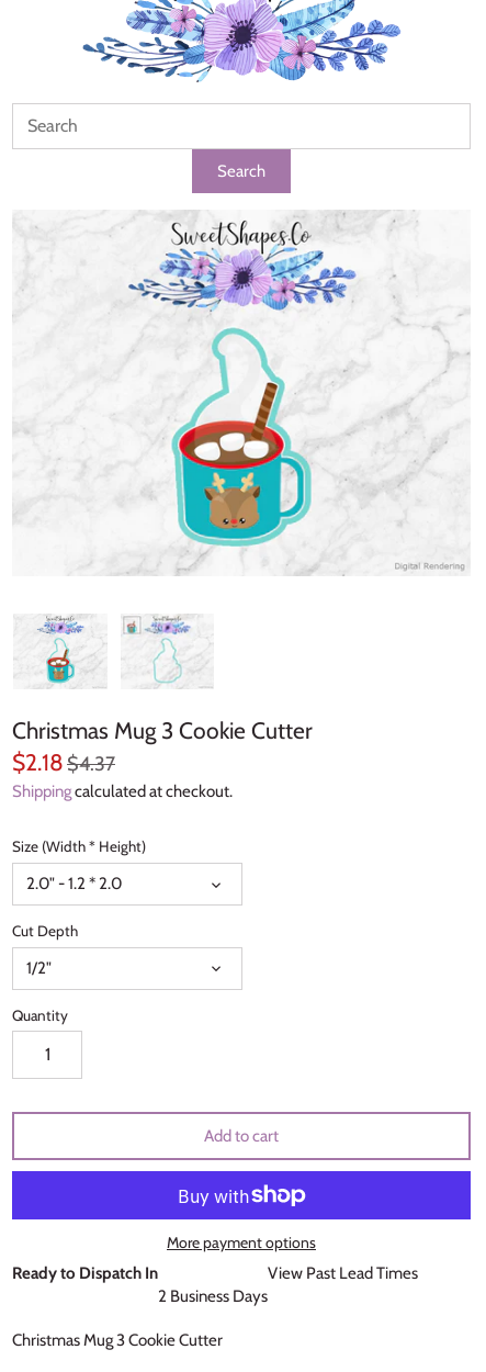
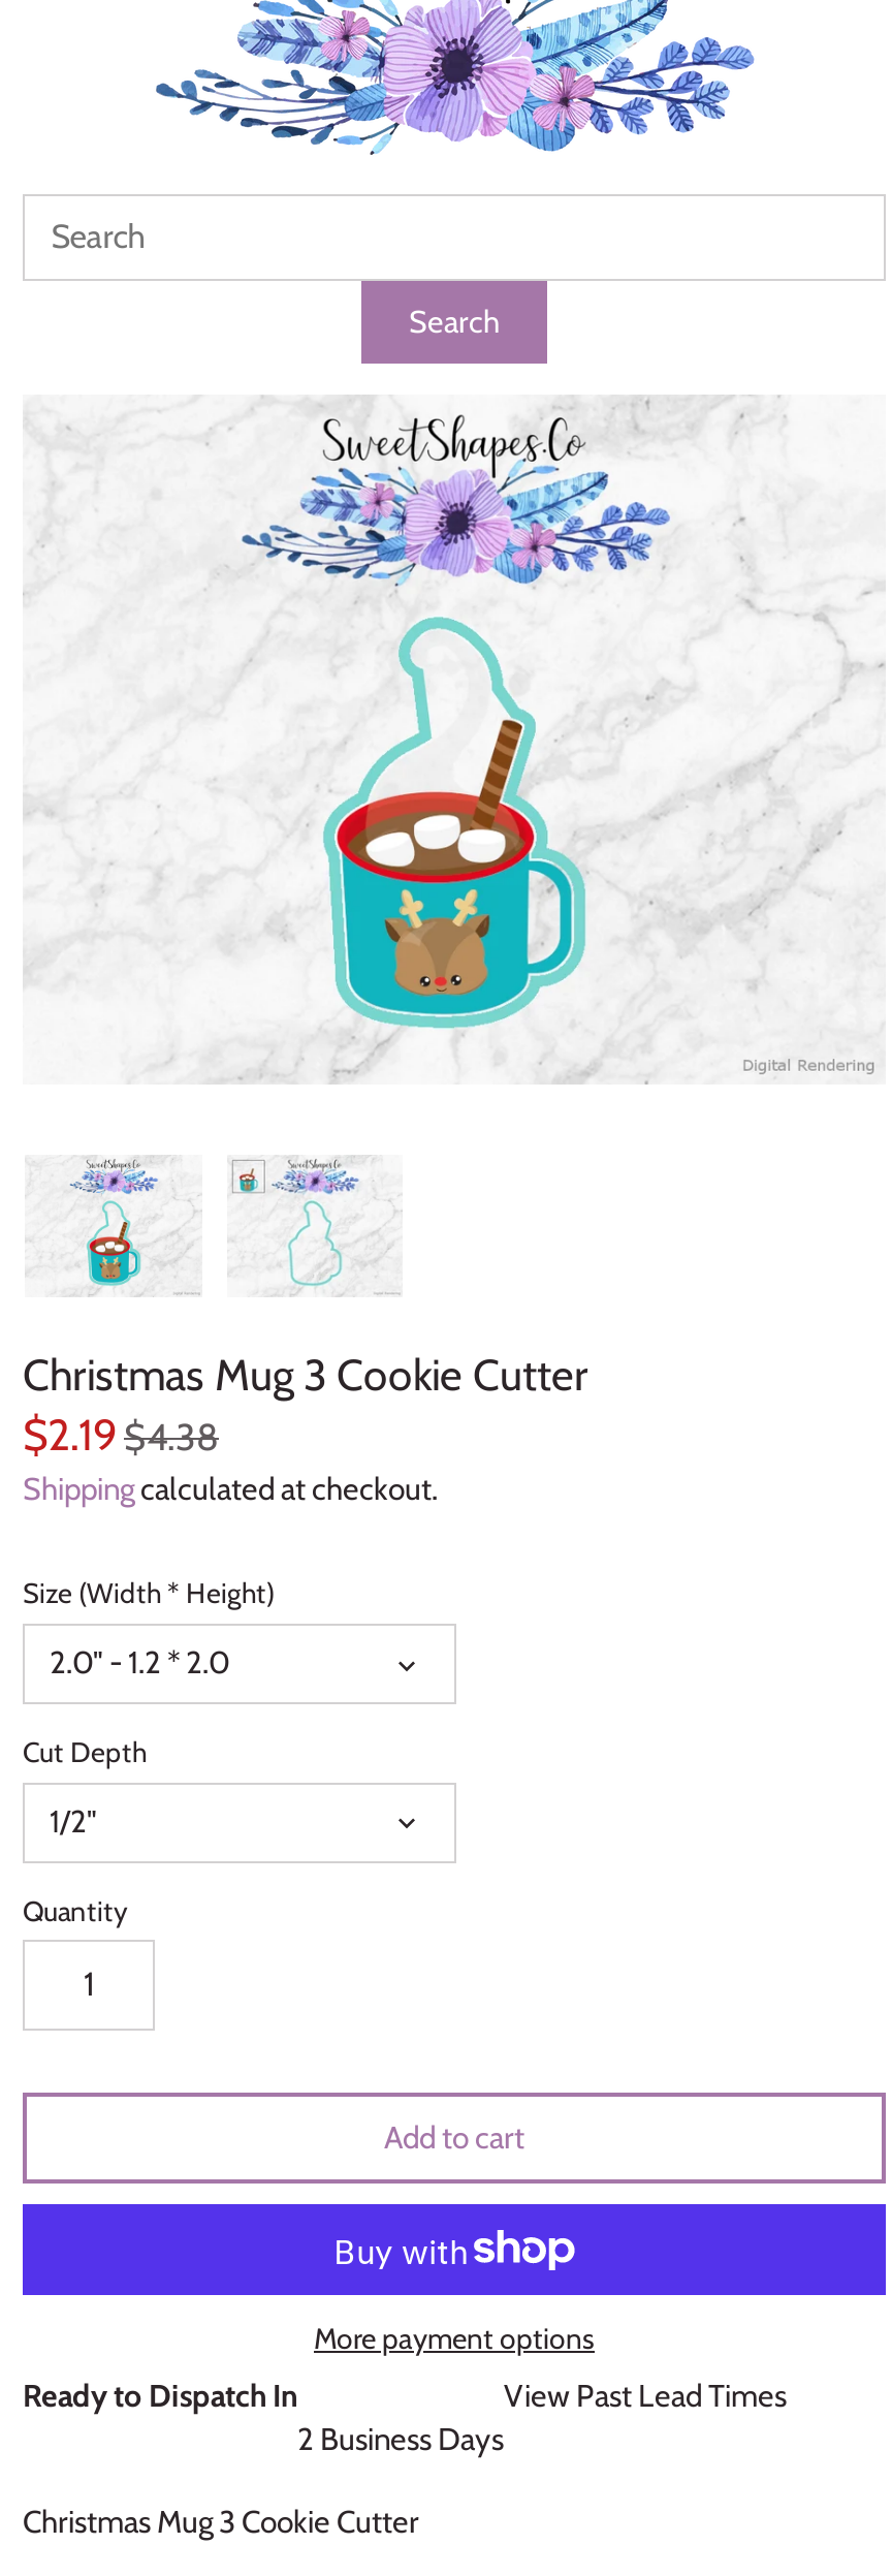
[12,749,115,776] $2.18 $4.37 -> [23,1409,219,1461] $2.19 $4.38

